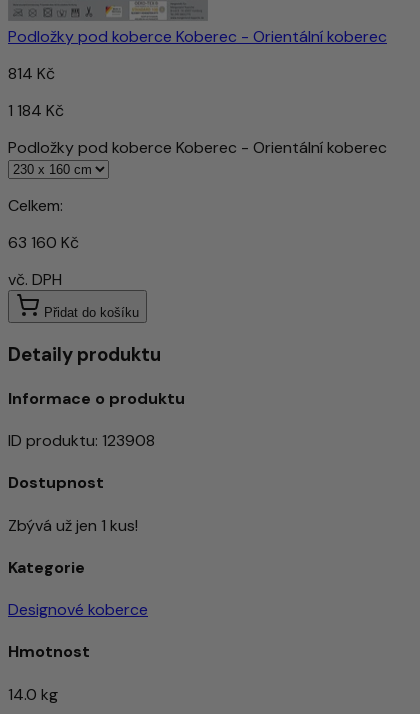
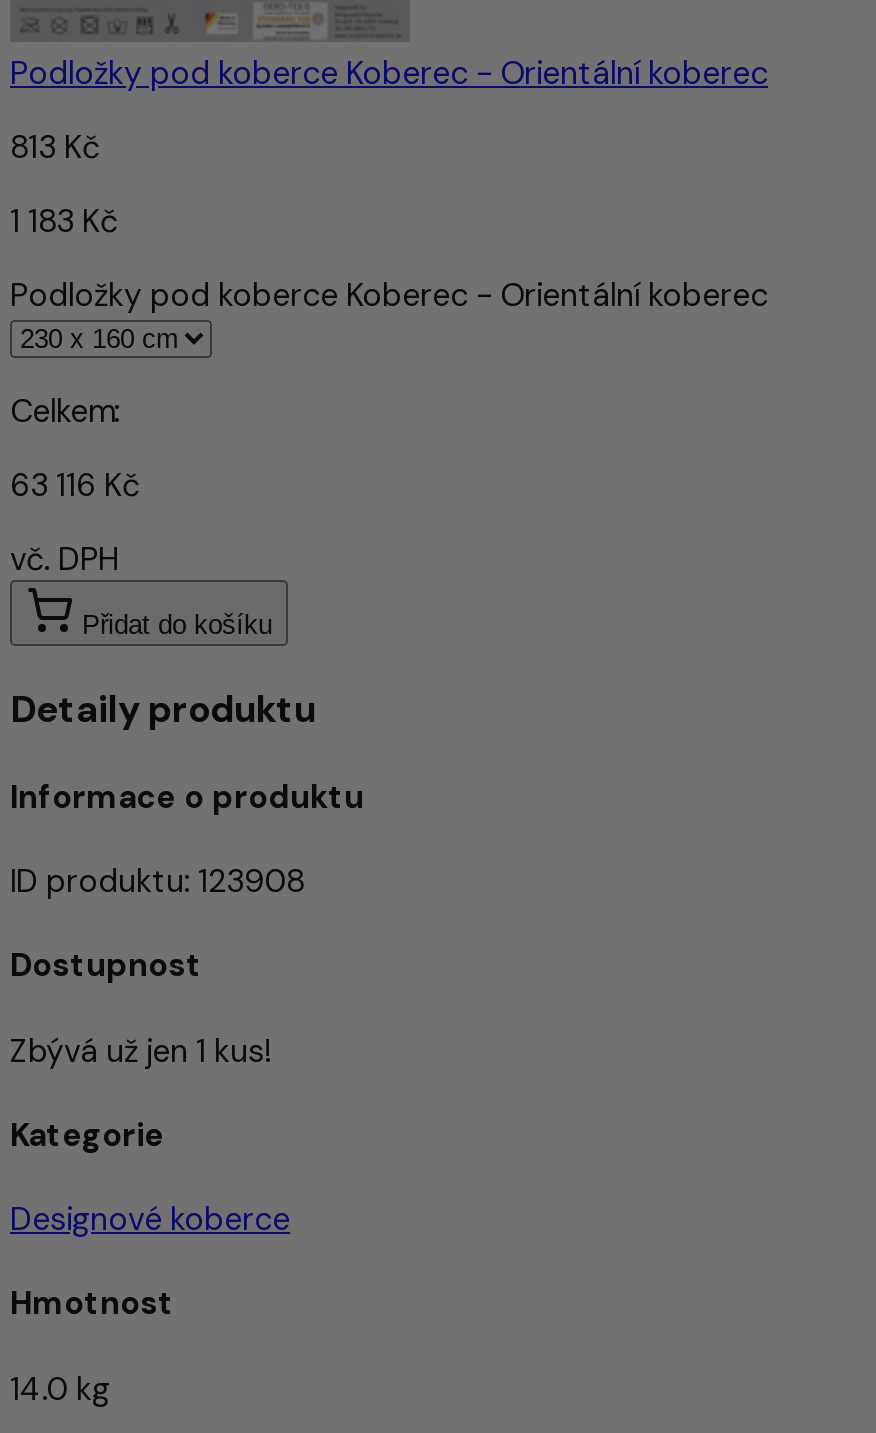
[8,63,55,84] 814 Kč -> [10,126,100,168] 813 Kč
[8,100,64,121] 1 184 Kč -> [10,200,118,242] 1 183 Kč
[8,232,79,253] 63 160 Kč -> [10,464,140,506] 63 116 Kč

